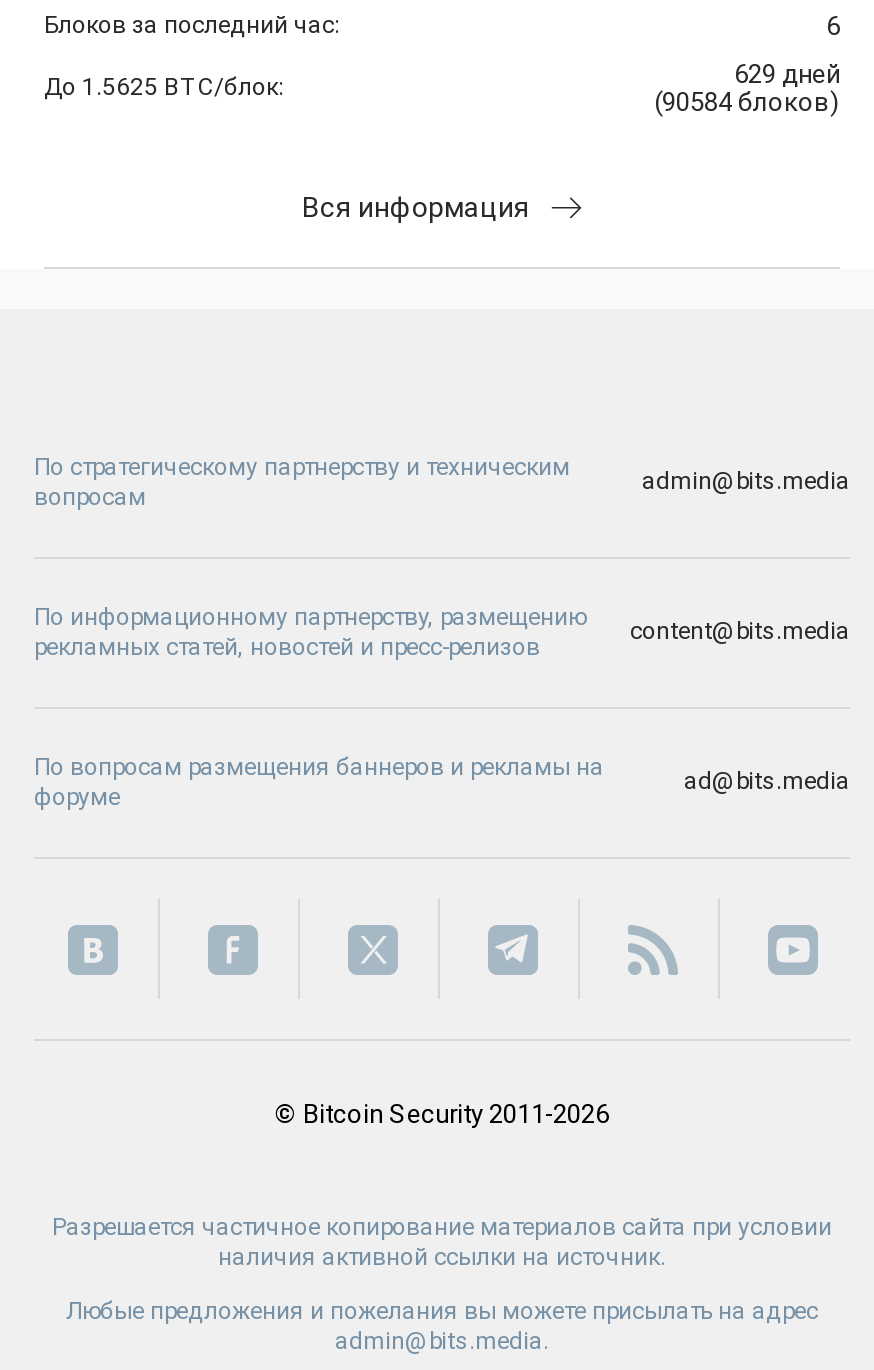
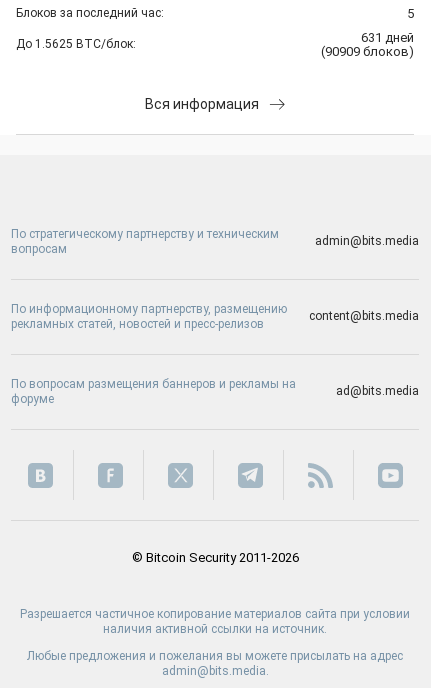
[826,12,840,42] 6 -> [407,6,414,21] 5
[734,60,840,90] 629 дней -> [361,30,414,45] 631 дней
[654,88,840,118] (90584 блоков) -> [321,44,414,59] (90909 блоков)

